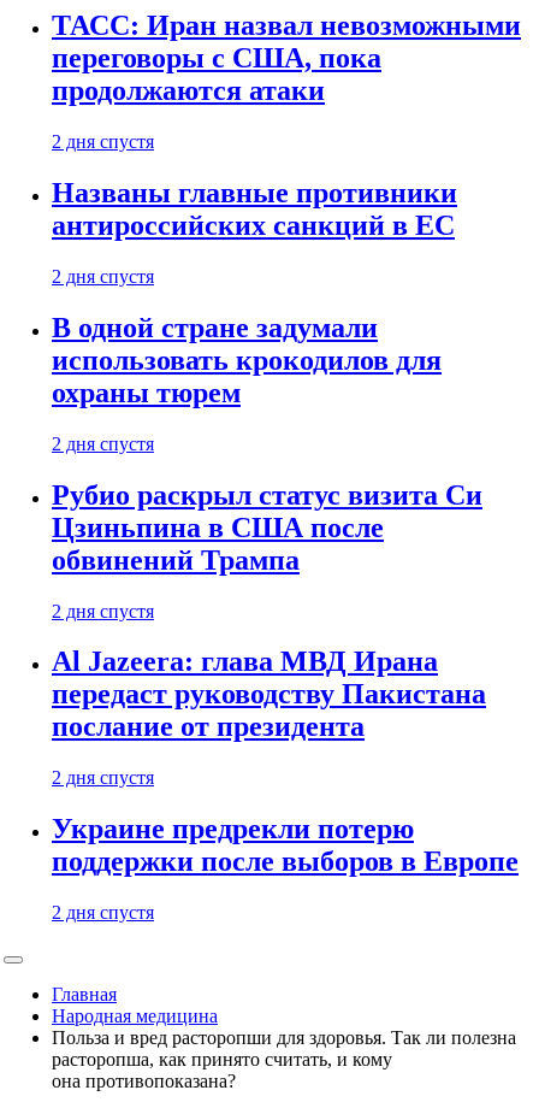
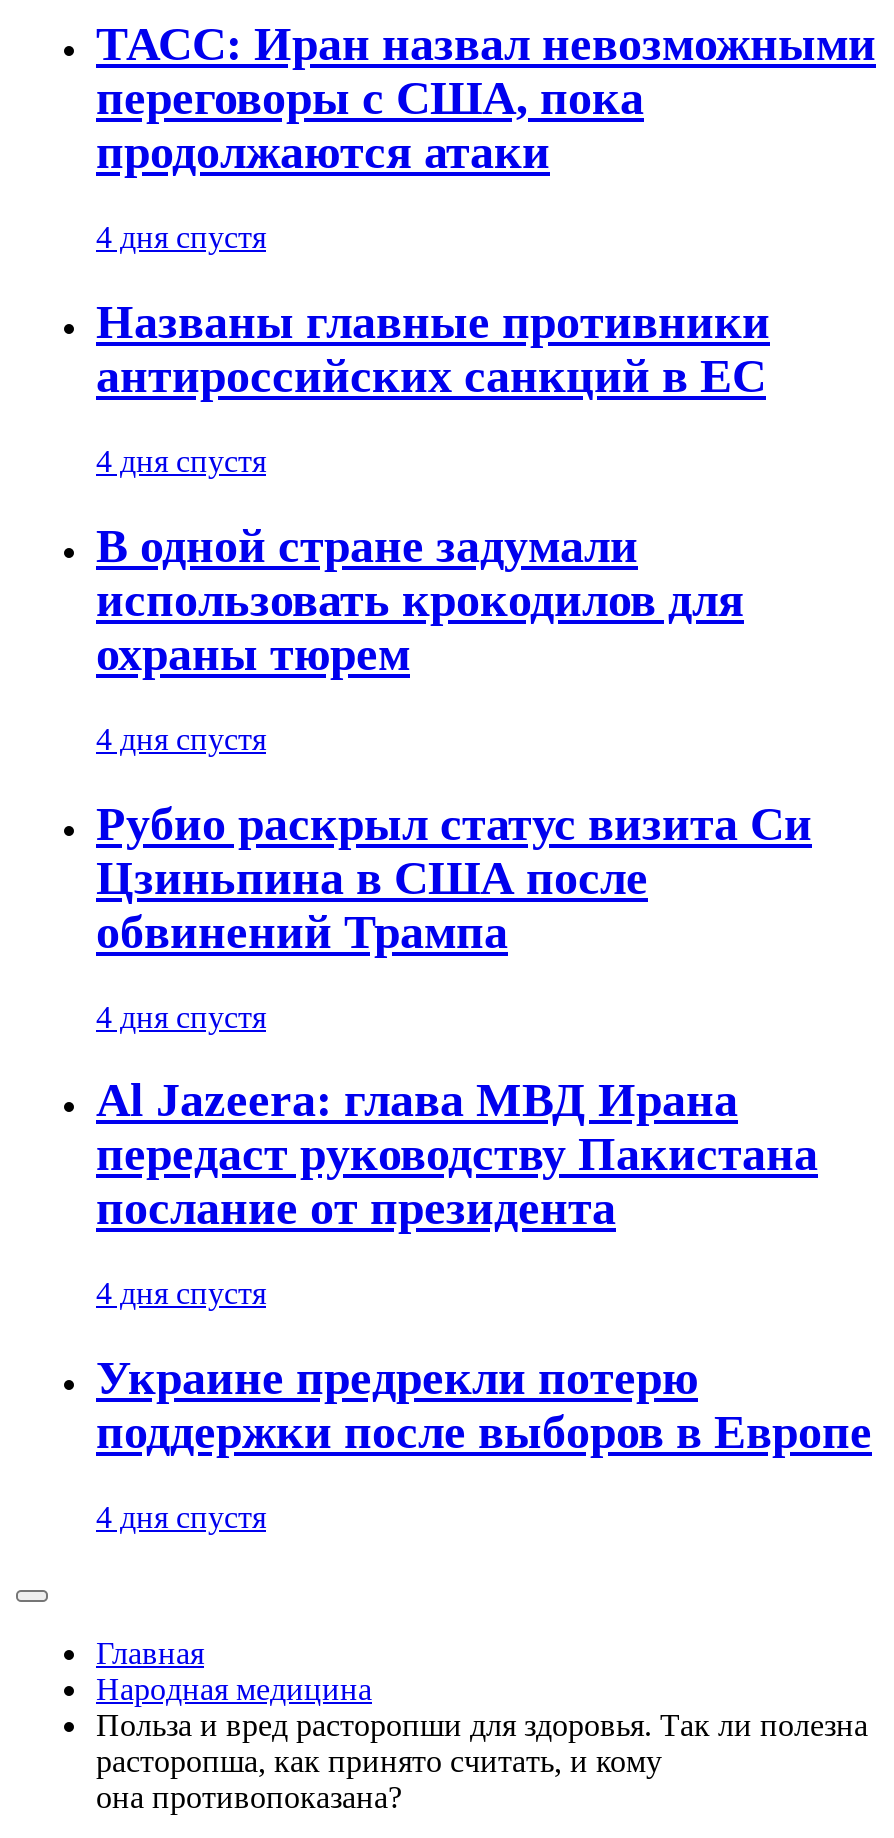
[52,131,154,152] 2 дня спустя -> [96,220,266,254] 4 дня спустя
[52,266,154,287] 2 дня спустя -> [96,444,266,478] 4 дня спустя
[52,433,154,454] 2 дня спустя -> [96,722,266,756] 4 дня спустя
[52,600,154,621] 2 дня спустя -> [96,999,266,1033] 4 дня спустя
[52,768,154,788] 2 дня спустя -> [96,1277,266,1311] 4 дня спустя
[52,902,154,923] 2 дня спустя -> [96,1500,266,1534] 4 дня спустя

